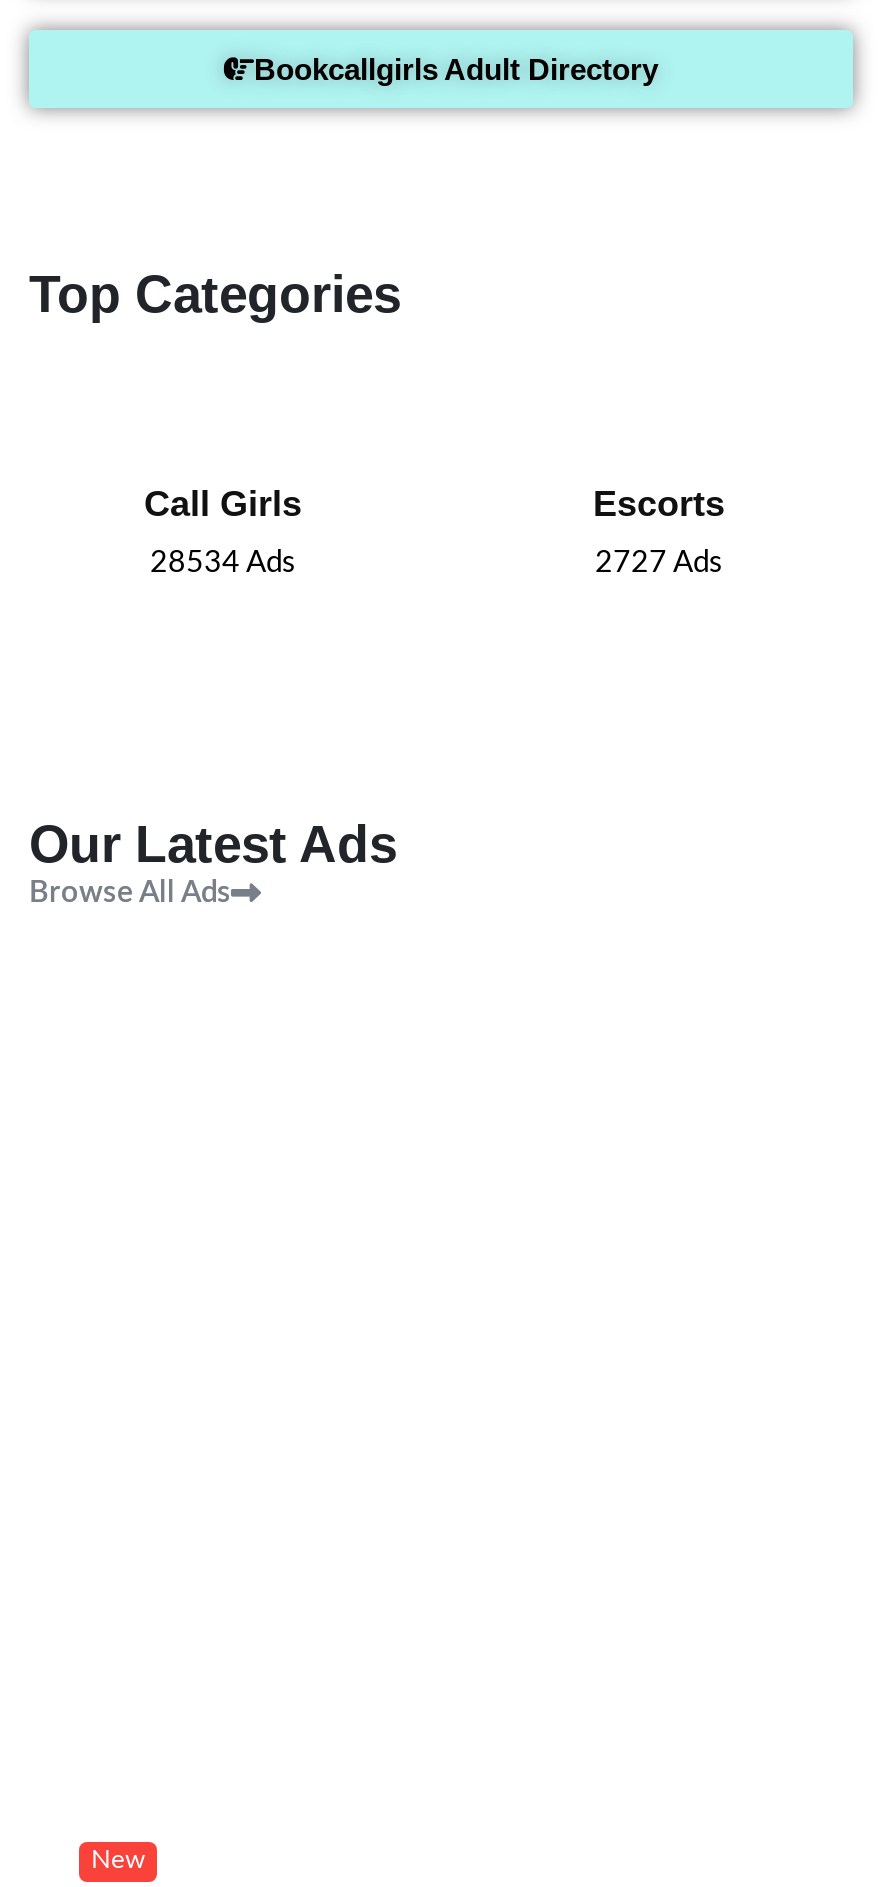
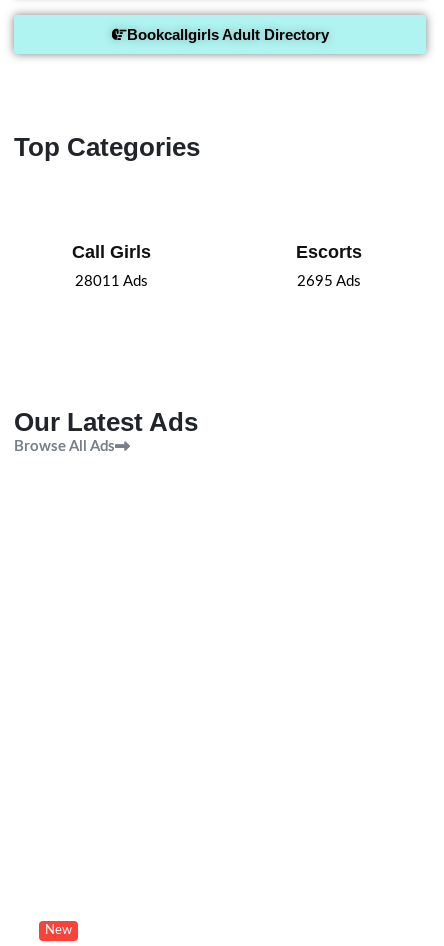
[150,548,296,578] 28534 Ads -> [74,274,147,289] 28011 Ads
[595,548,723,578] 2727 Ads -> [297,274,361,289] 2695 Ads

